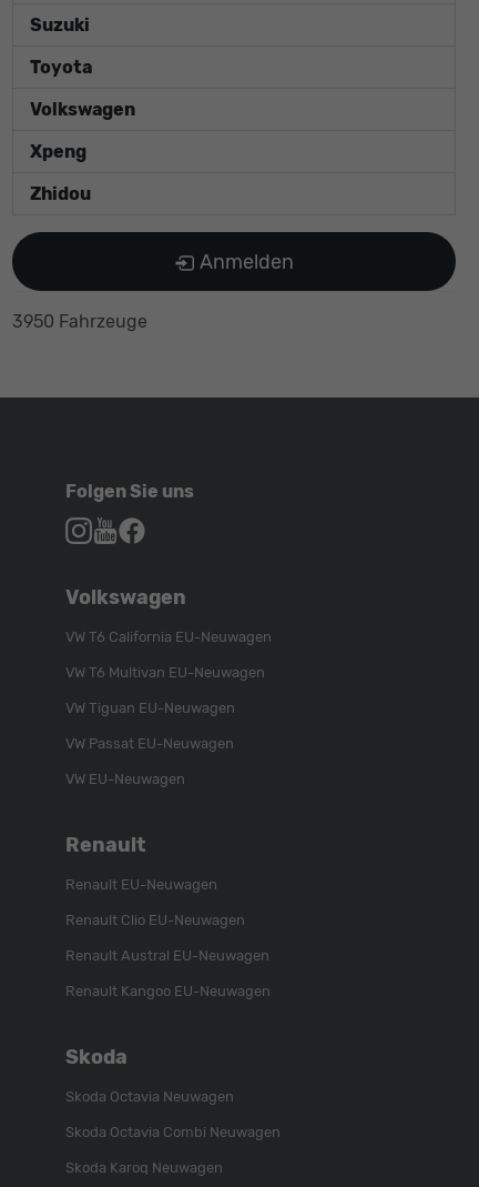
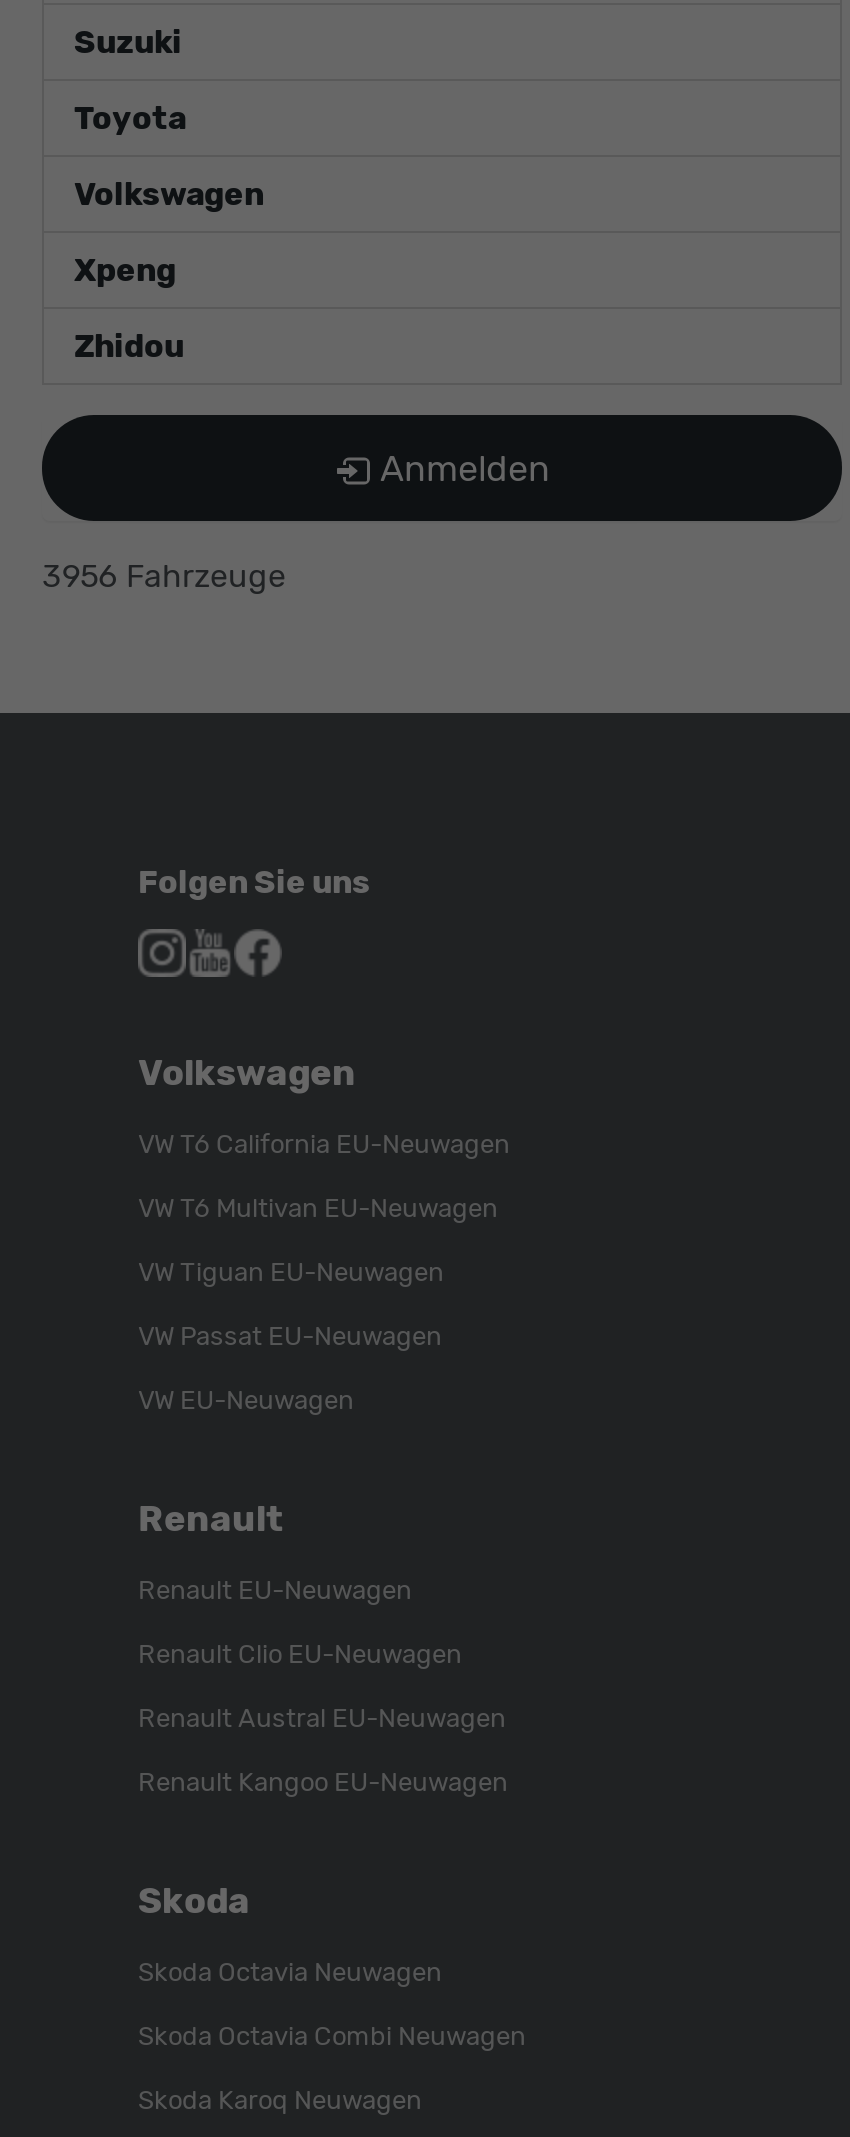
[12,311,147,332] 3950 Fahrzeuge -> [42,557,286,595] 3956 Fahrzeuge

